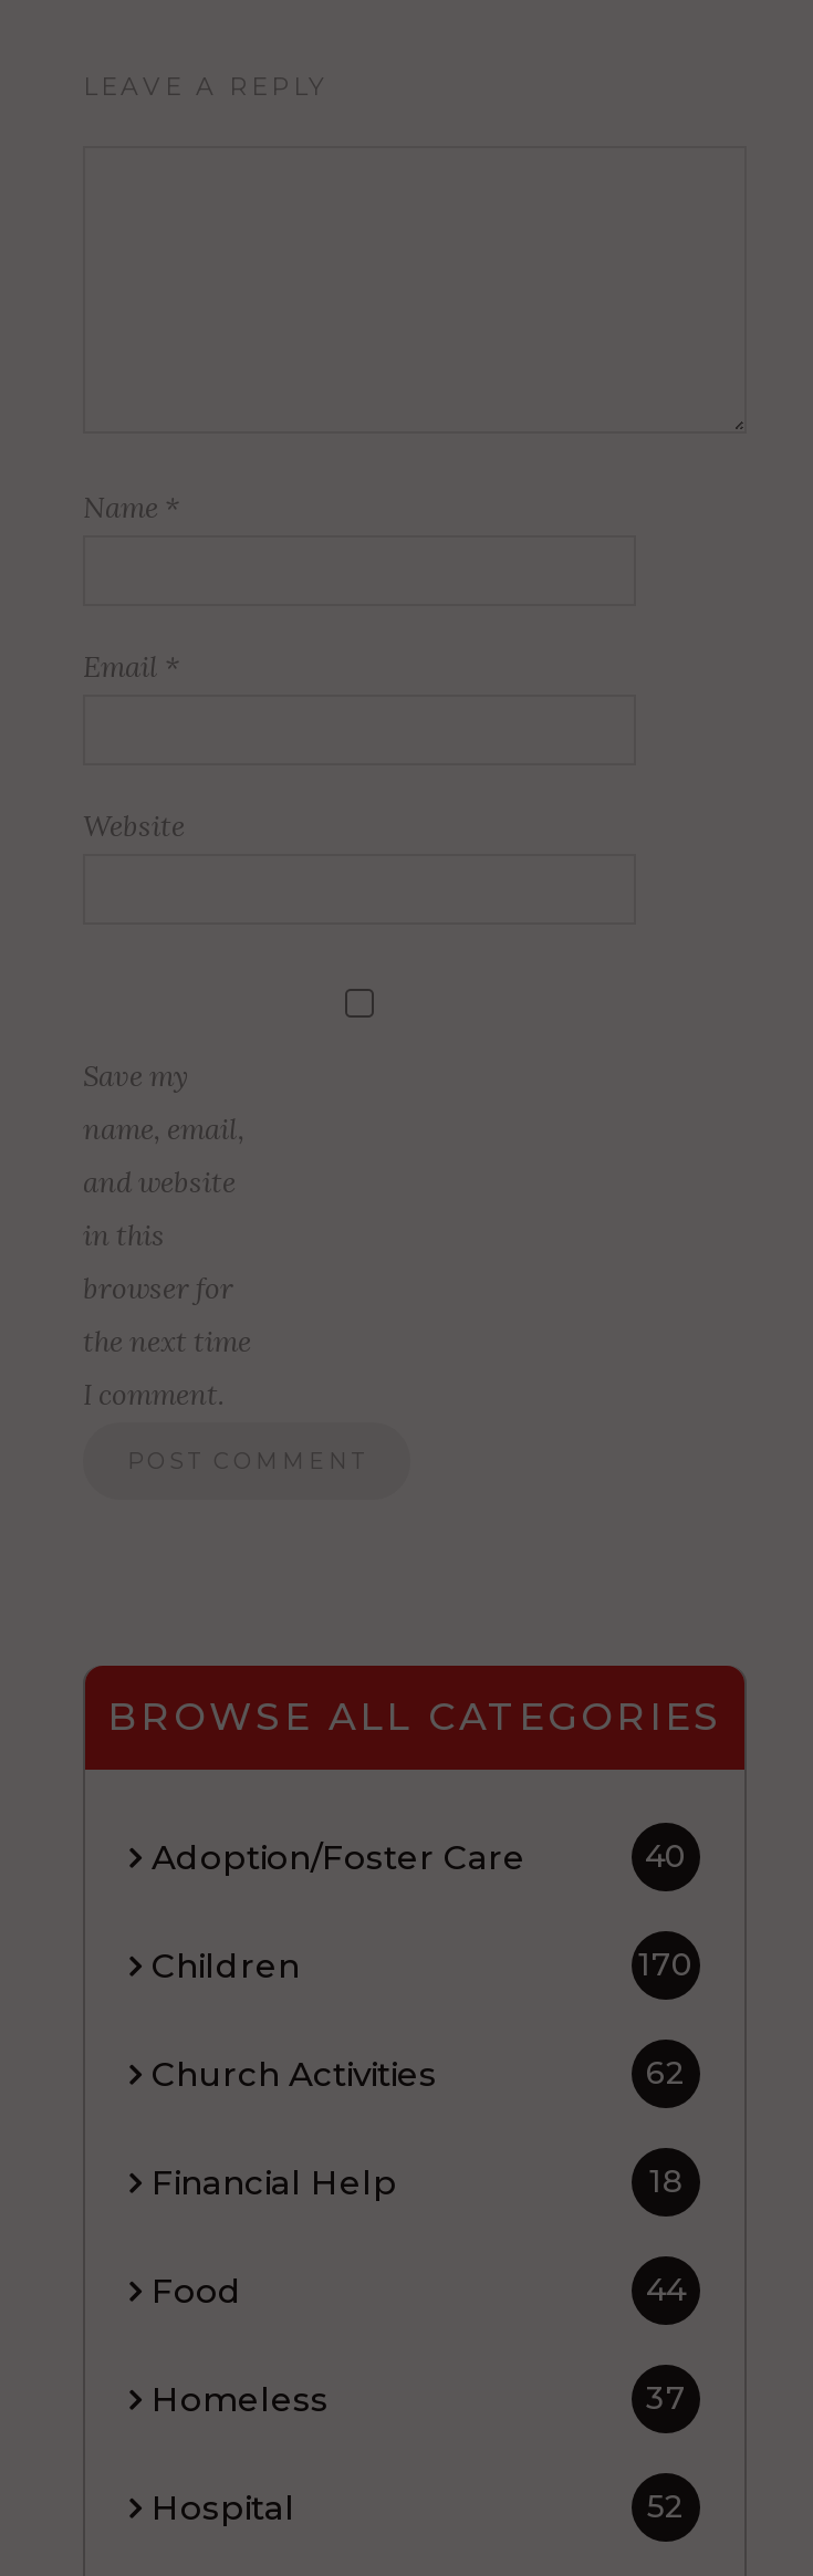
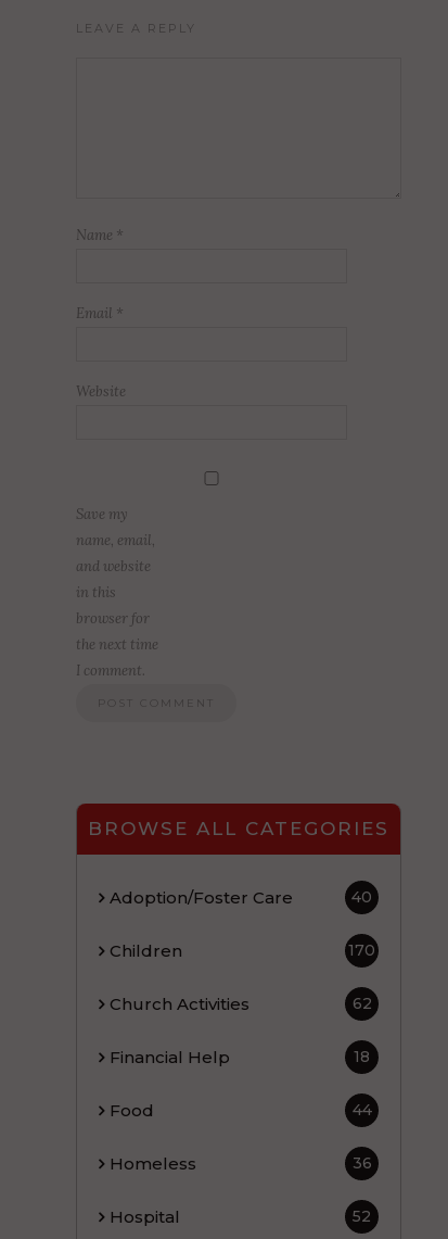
[646,2378,686,2418] 37 -> [352,1153,372,1173] 36

